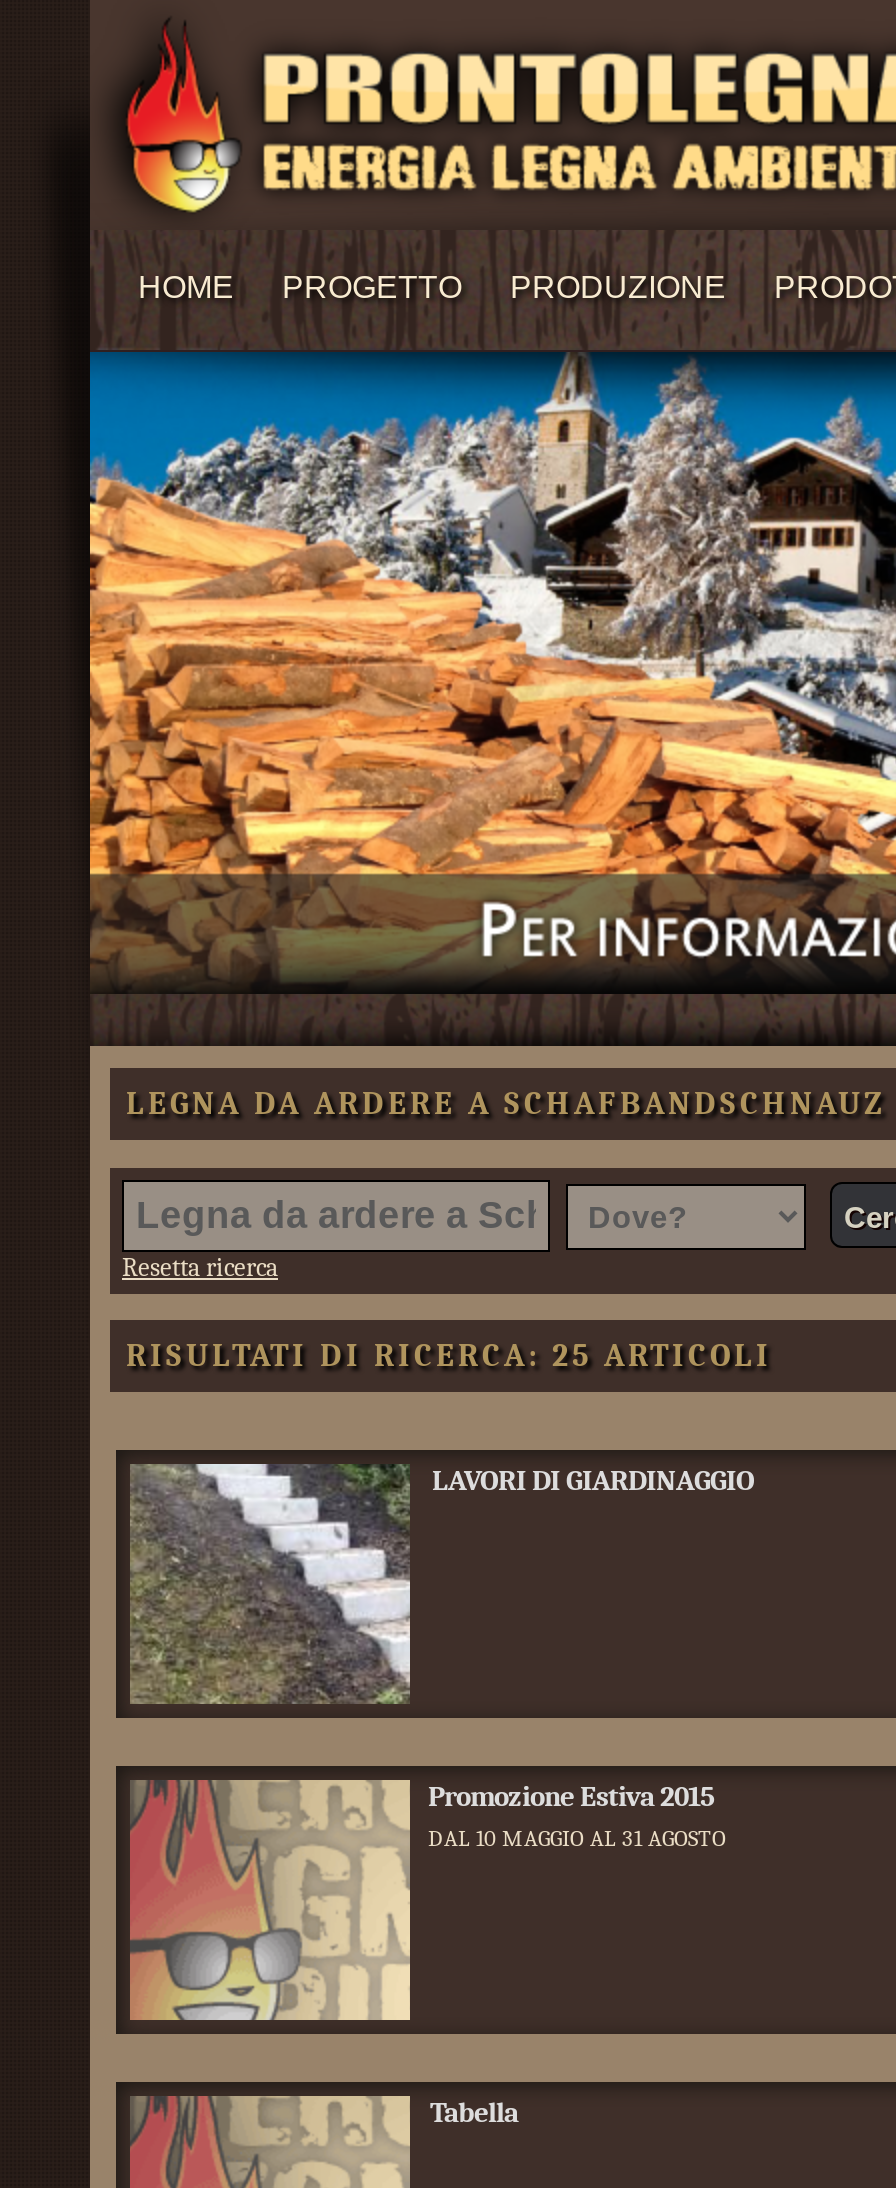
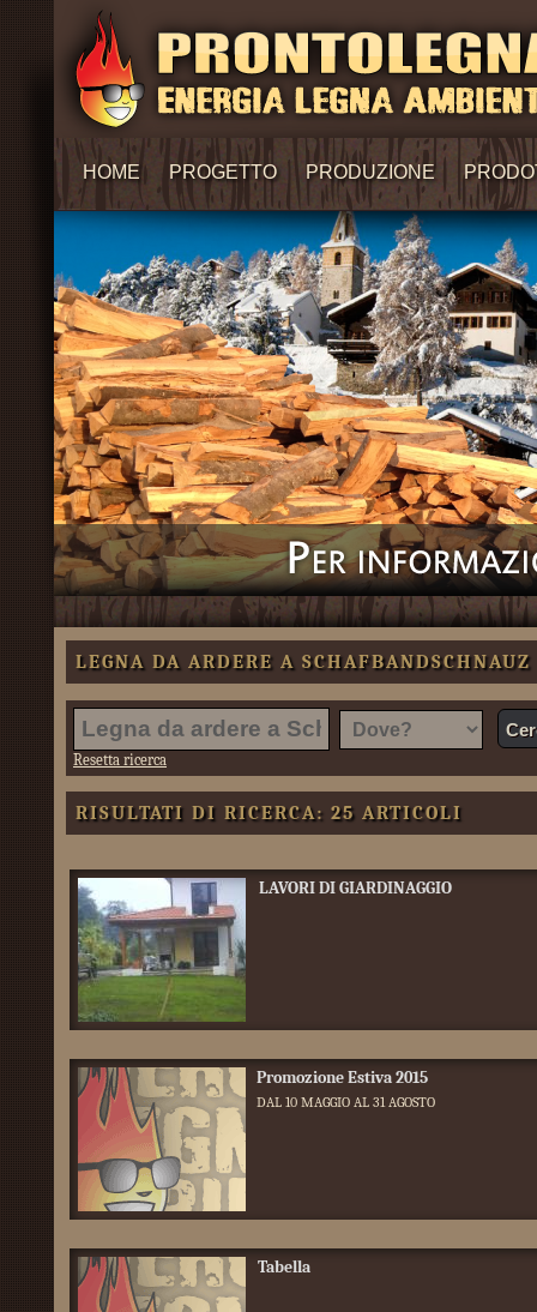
[130,1464,412,1704] [image] -> [78,877,247,1021] [image]

